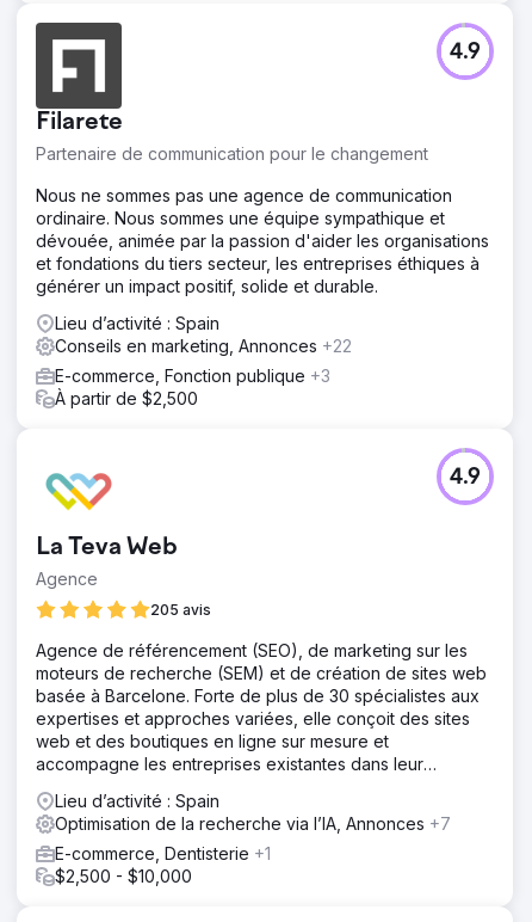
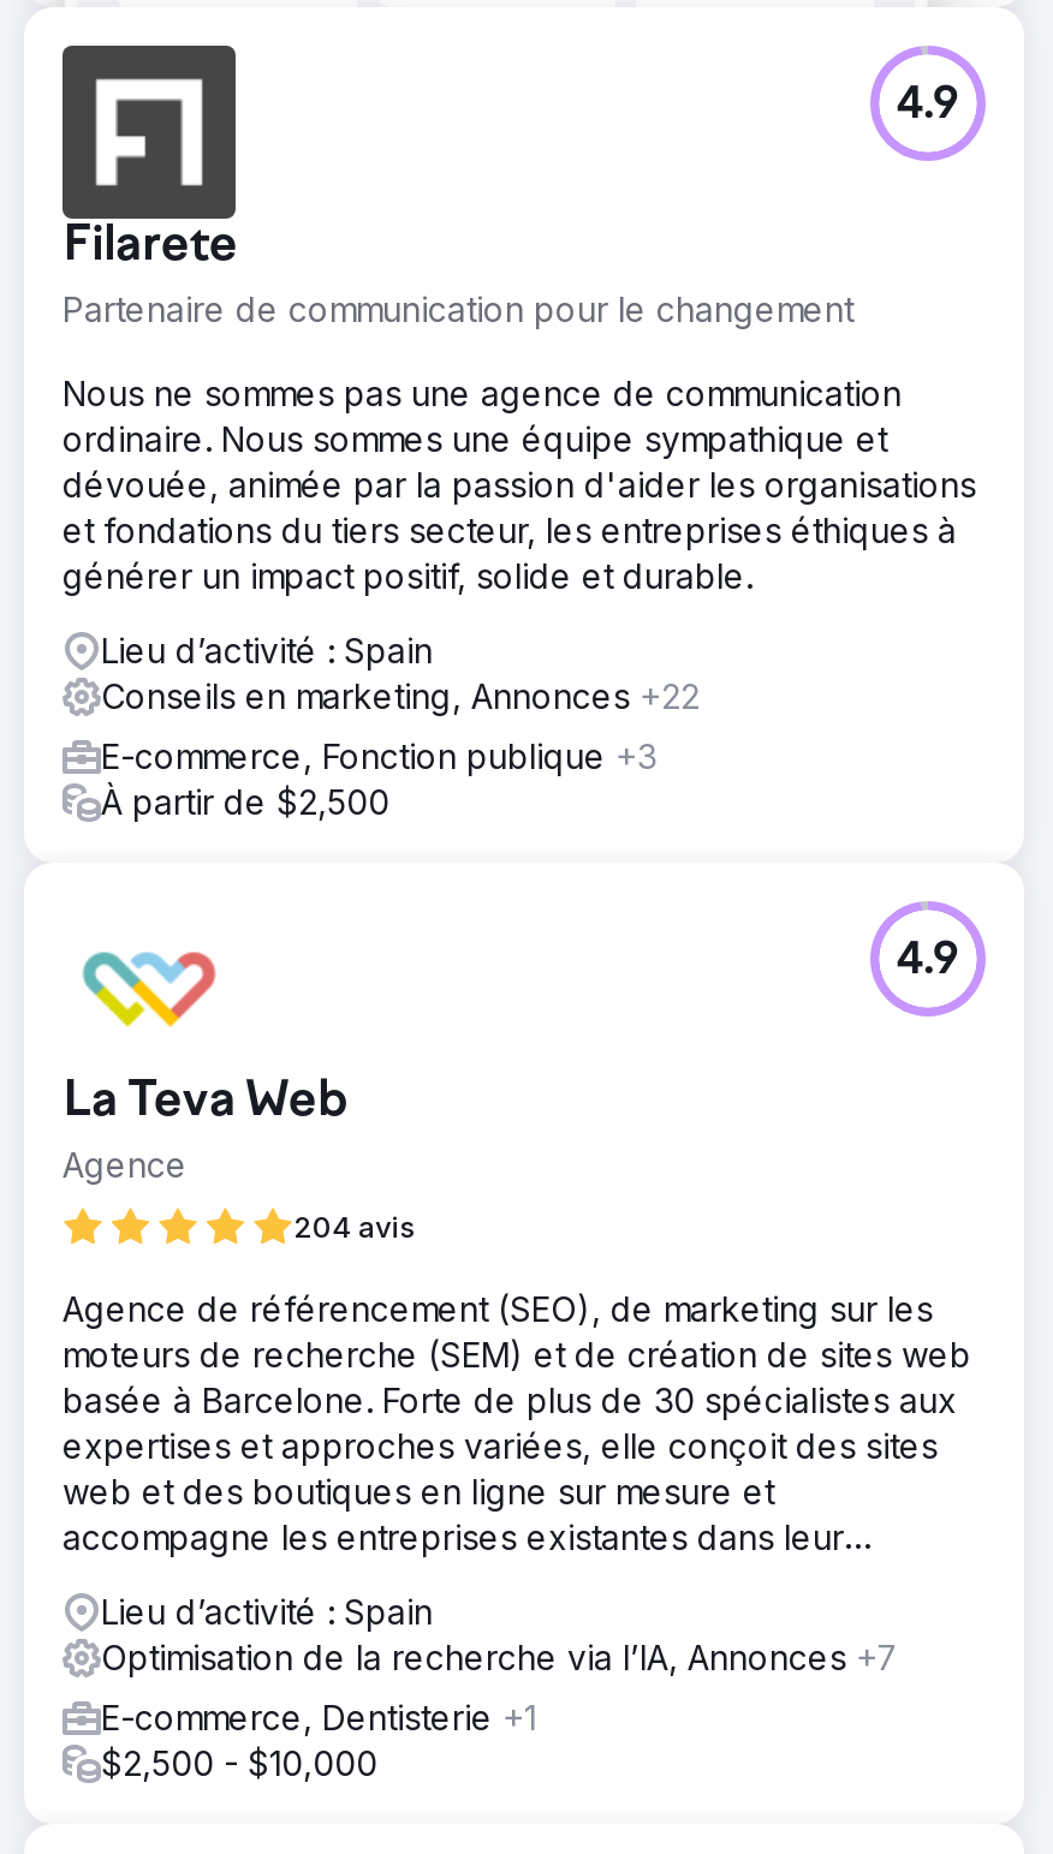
[150,600,211,618] 205 avis -> [293,1208,416,1244] 204 avis

